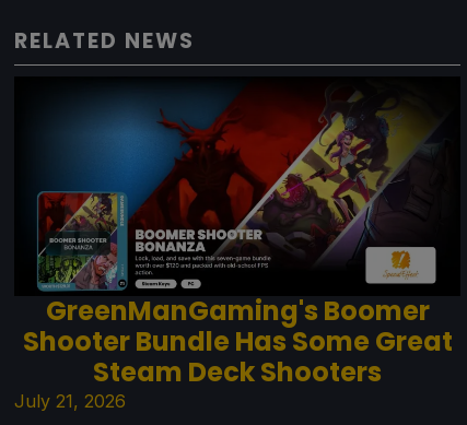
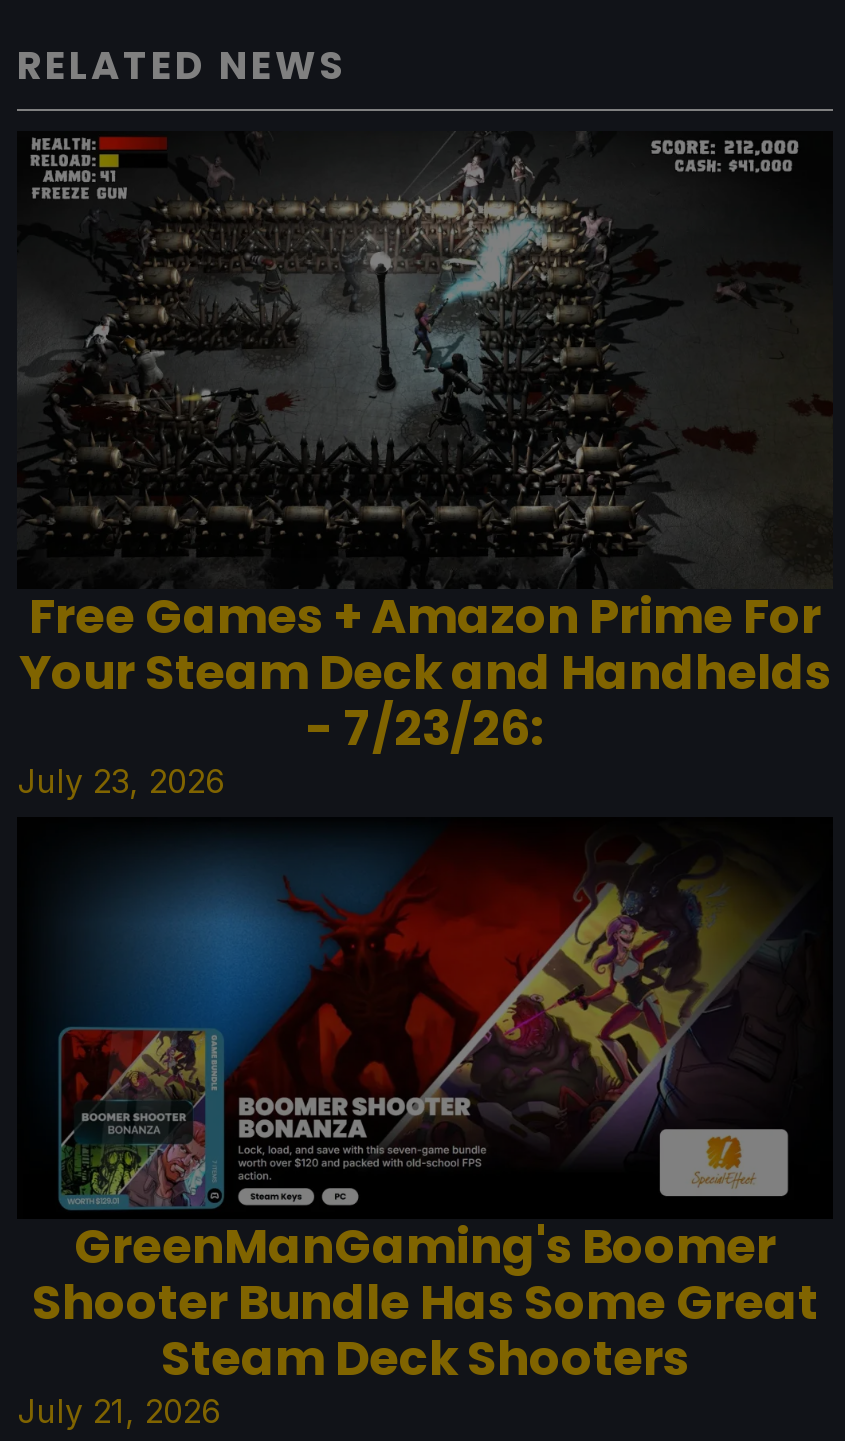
none -> [17,131,831,801] [image] | Free Games + Amazon Prime For | Your Steam Deck and Handhelds | - 7/23/26: | July 23, 2026

